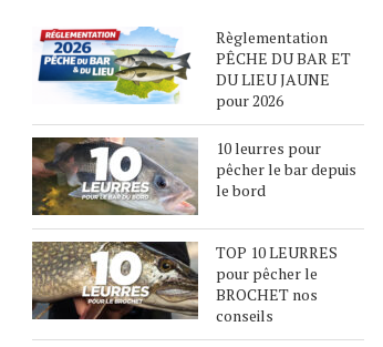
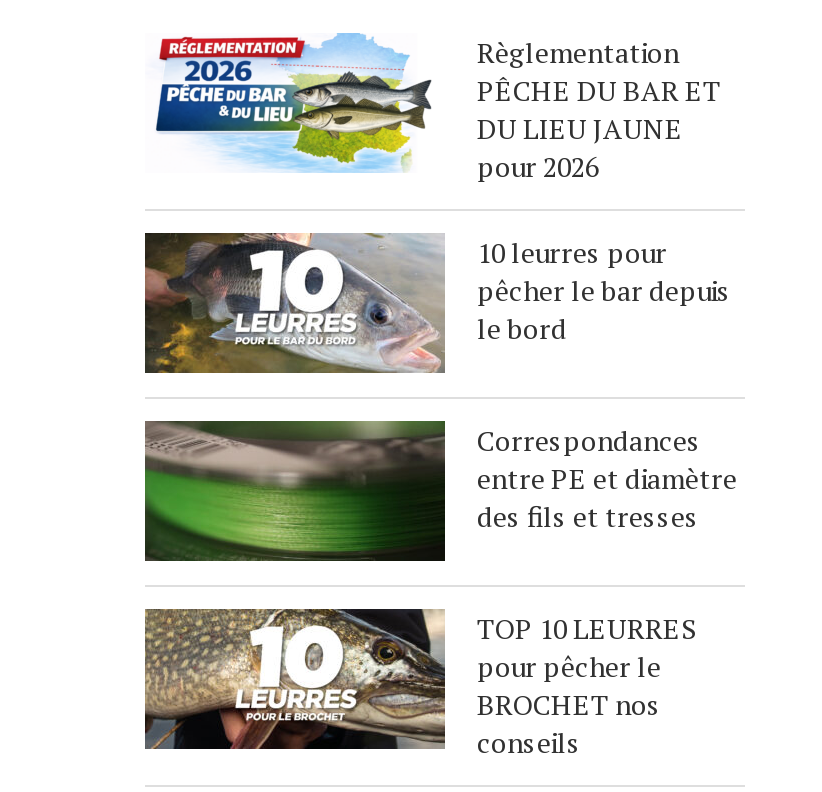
none -> [145,421,737,561] [image] | Correspondances | entre PE et diamètre | des fils et tresses

